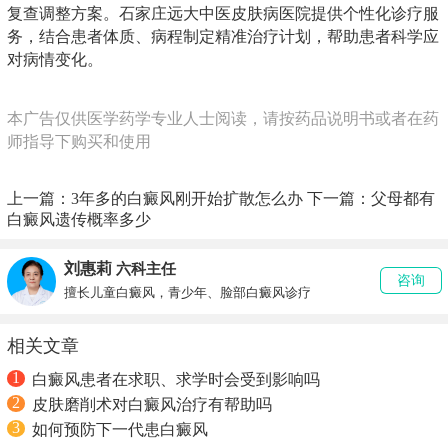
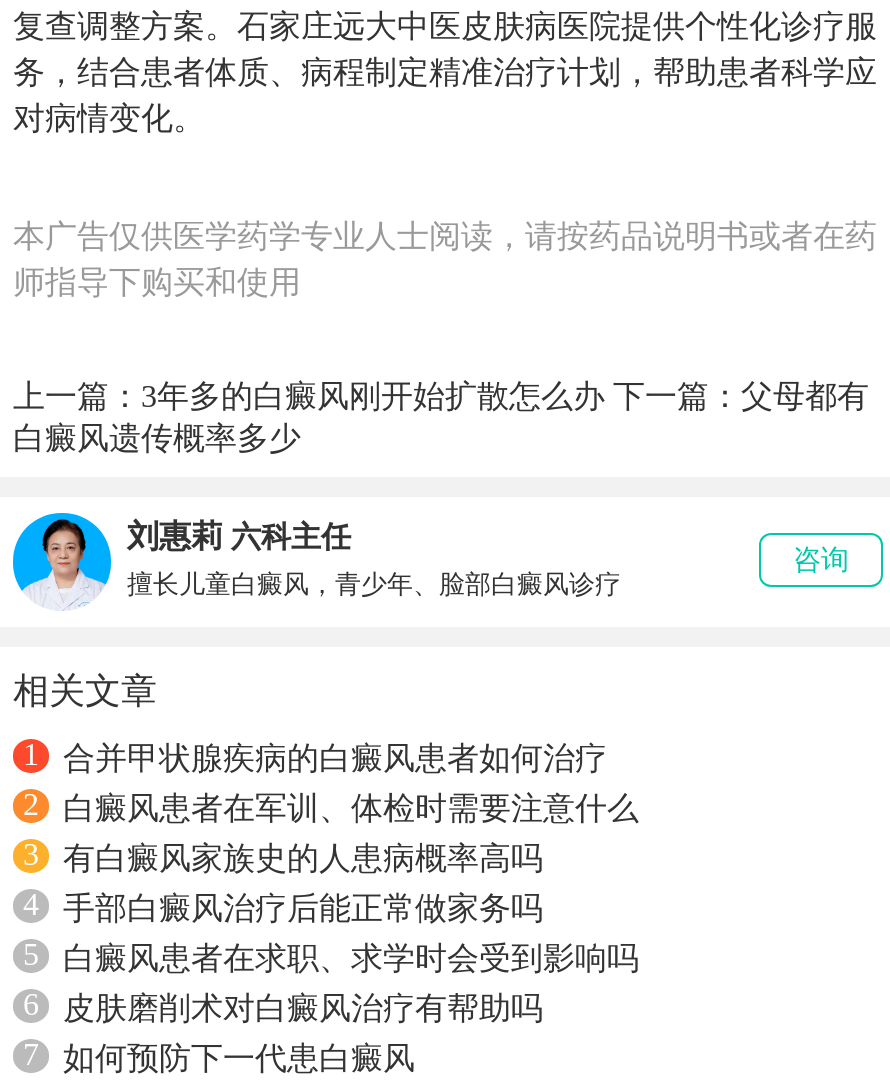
none -> [23,741,639,971] 合并甲状腺疾病的白癜风患者如何治疗 | 2 | 白癜风患者在军训、体检时需要注意什么 | 3 | 有白癜风家族史的人患病概率高吗 | 4 | 手部白癜风治疗后能正常做家务吗 | 5
[12,394,272,413] 2 皮肤磨削术对白癜风治疗有帮助吗 -> [23,987,543,1025] 6 皮肤磨削术对白癜风治疗有帮助吗
[12,419,208,438] 3 如何预防下一代患白癜风 -> [23,1037,415,1075] 7 如何预防下一代患白癜风

